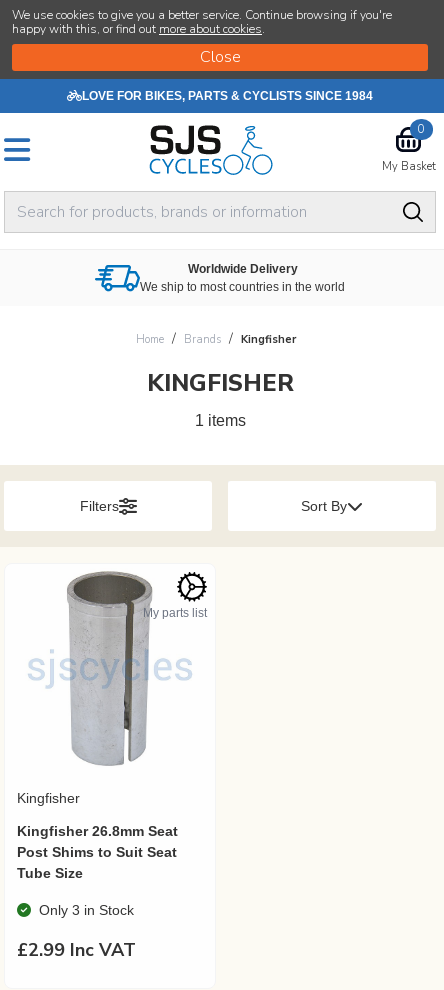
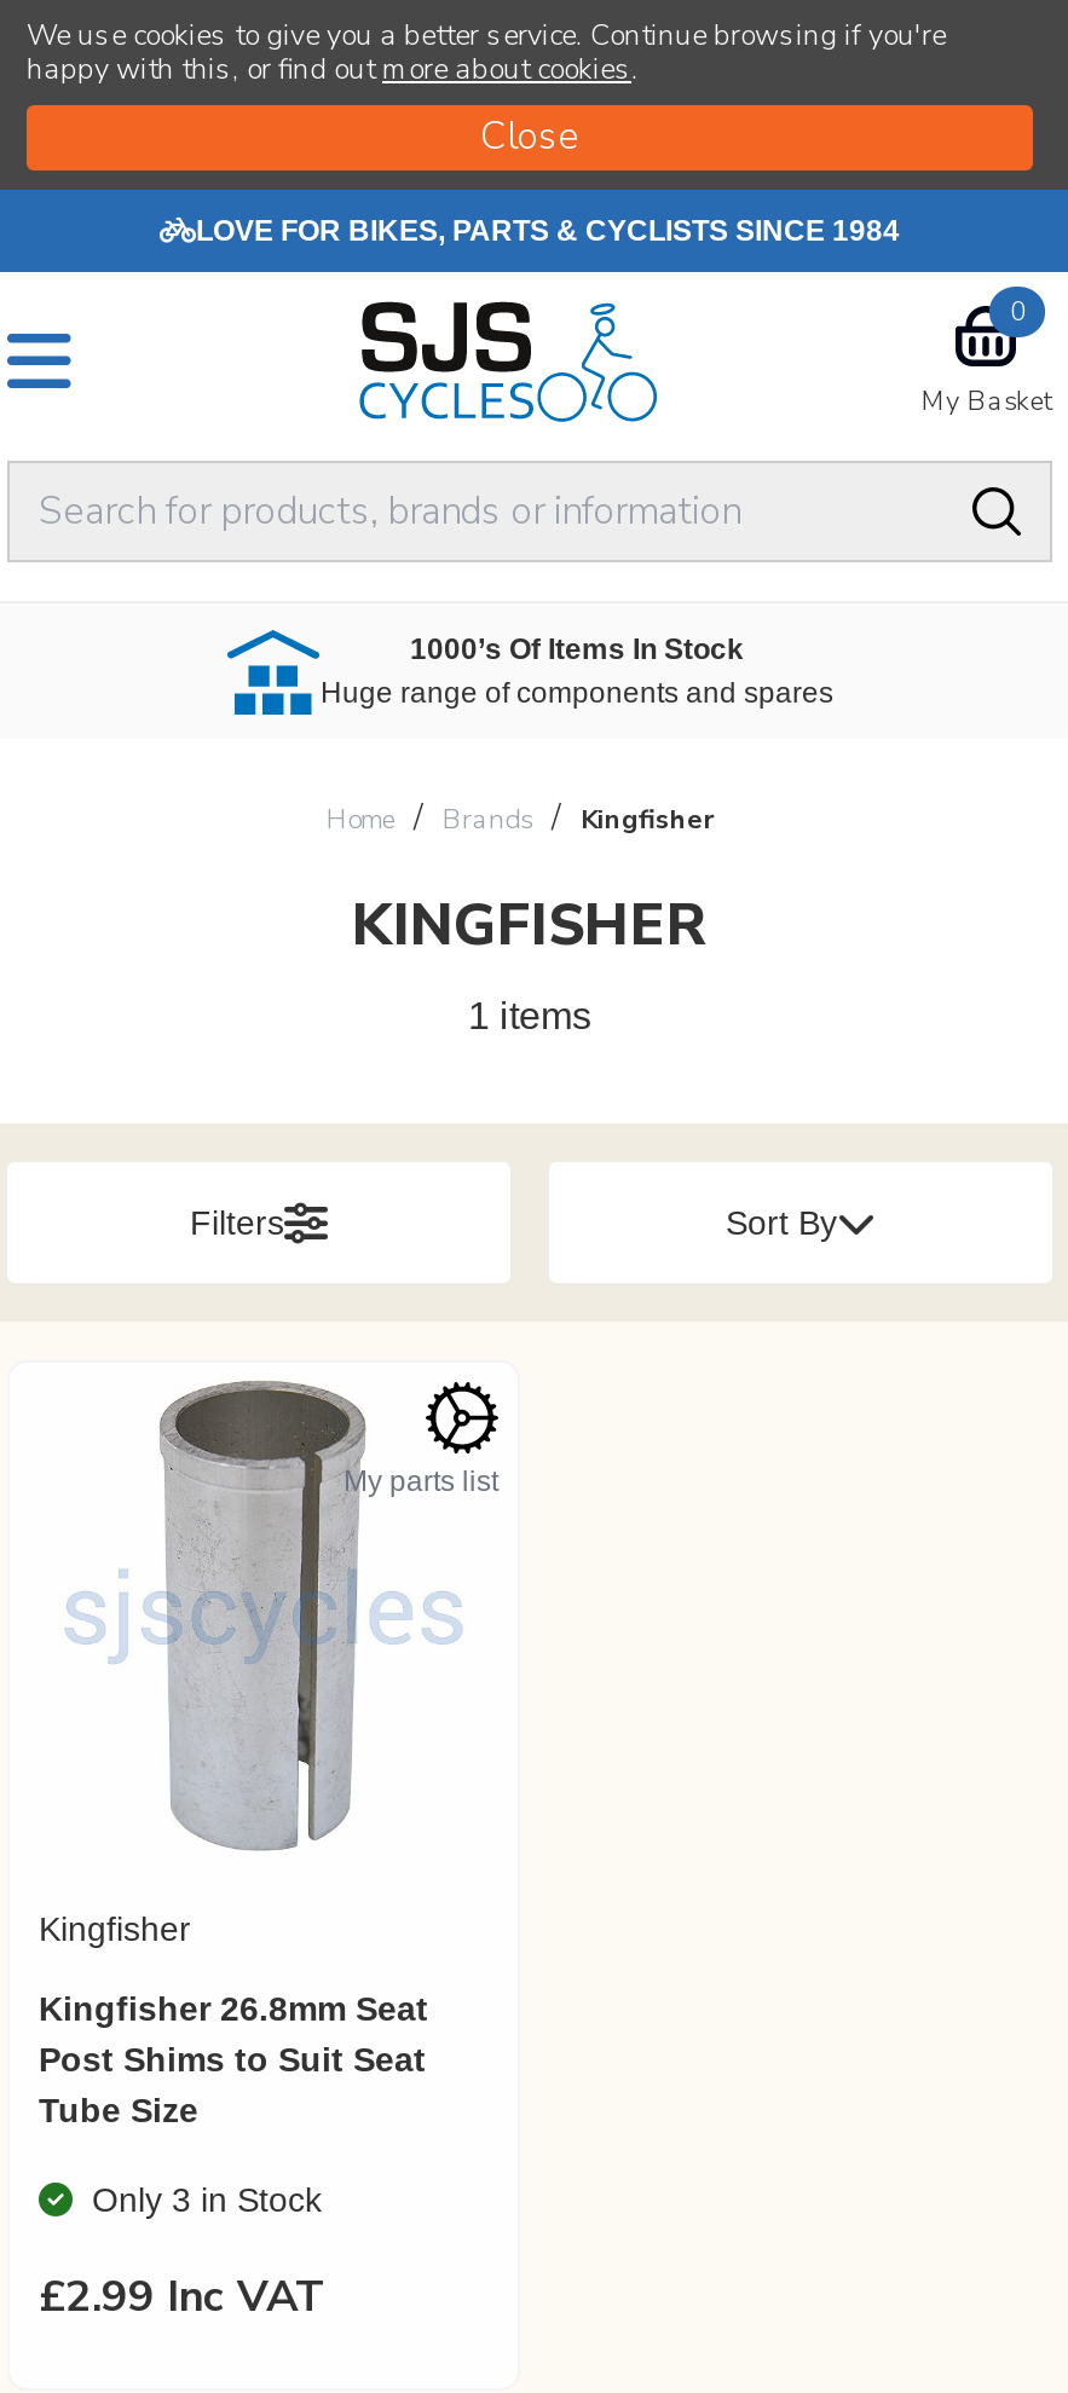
[94,261,345,296] [image] | Worldwide Delivery | We ship to most countries in the world -> [225,628,833,717] [image] | 1000’s Of Items In Stock | Huge range of components and spares

